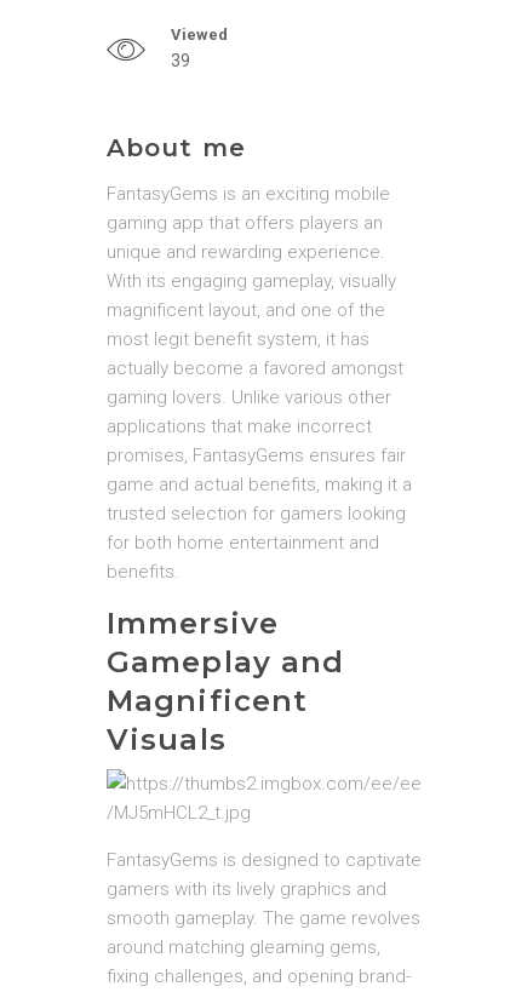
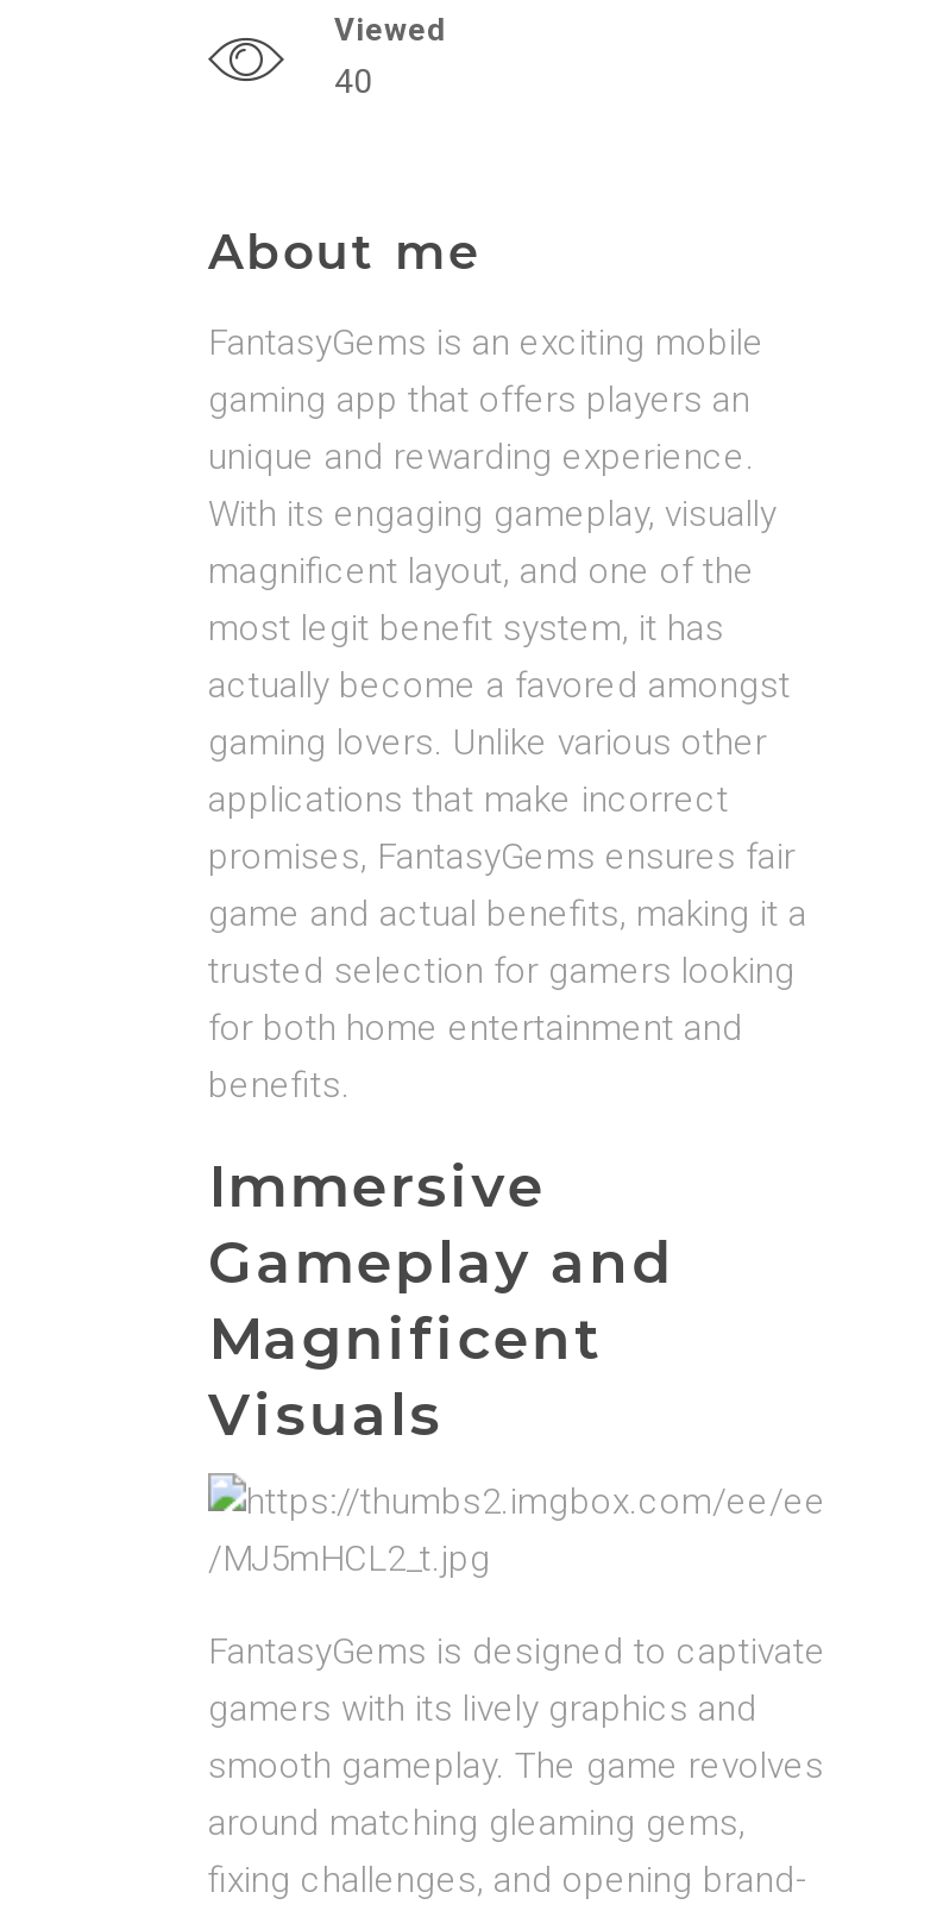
[171,51,190,71] 39 -> [334,63,372,101] 40

